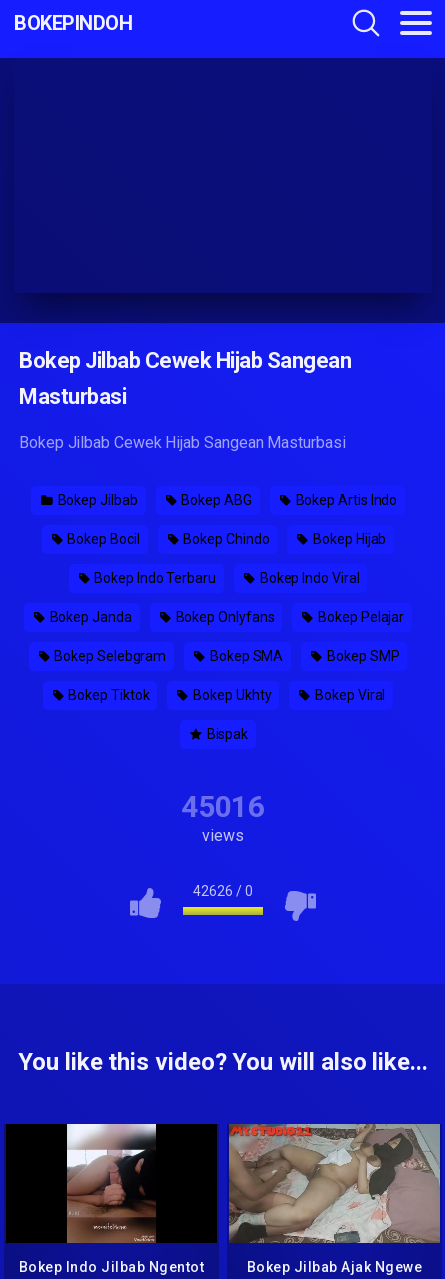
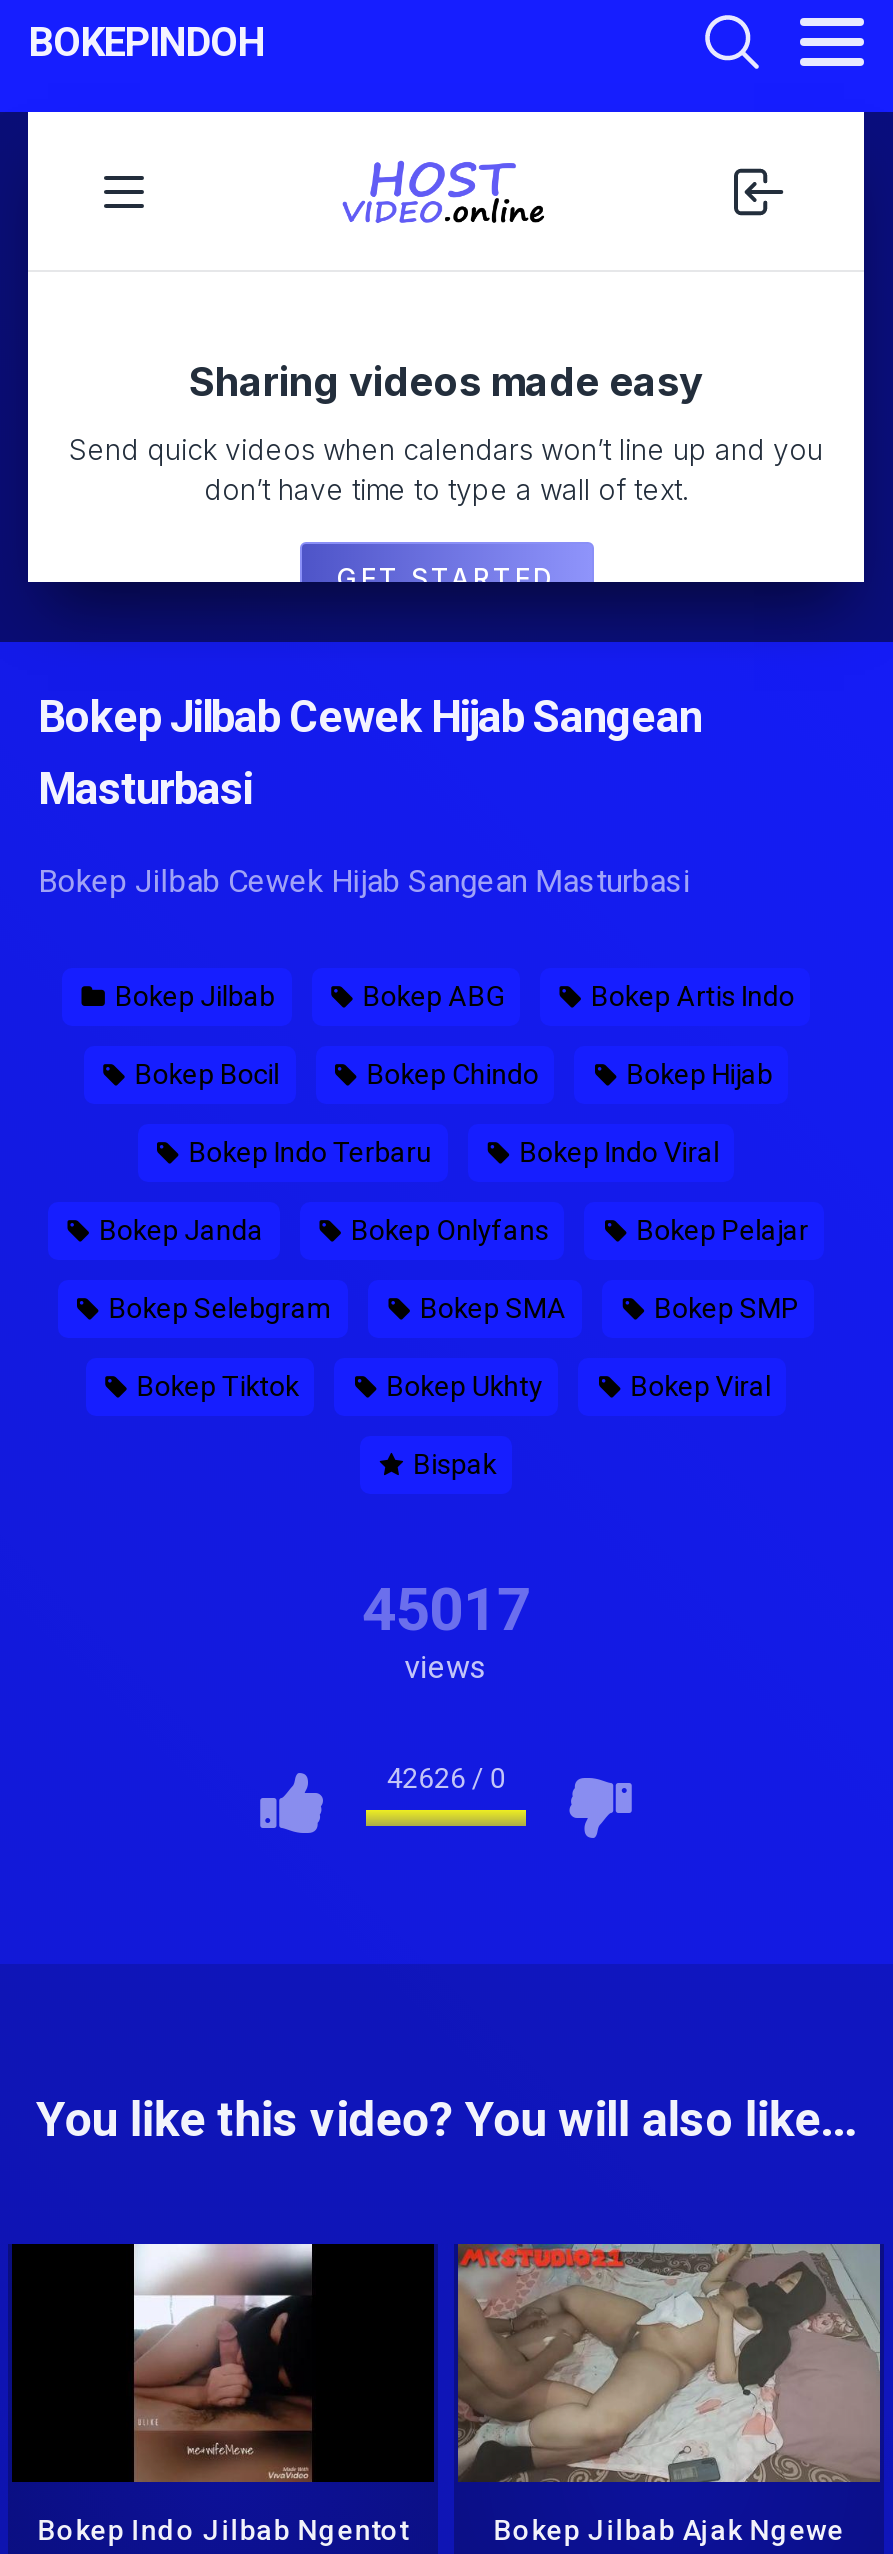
none -> [26,110,866,584] [image]
[181,789,265,824] 45016 -> [361,1574,531,1644] 45017

